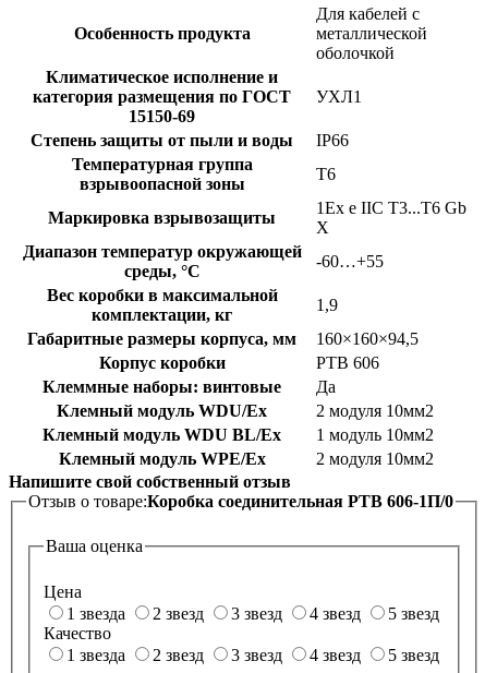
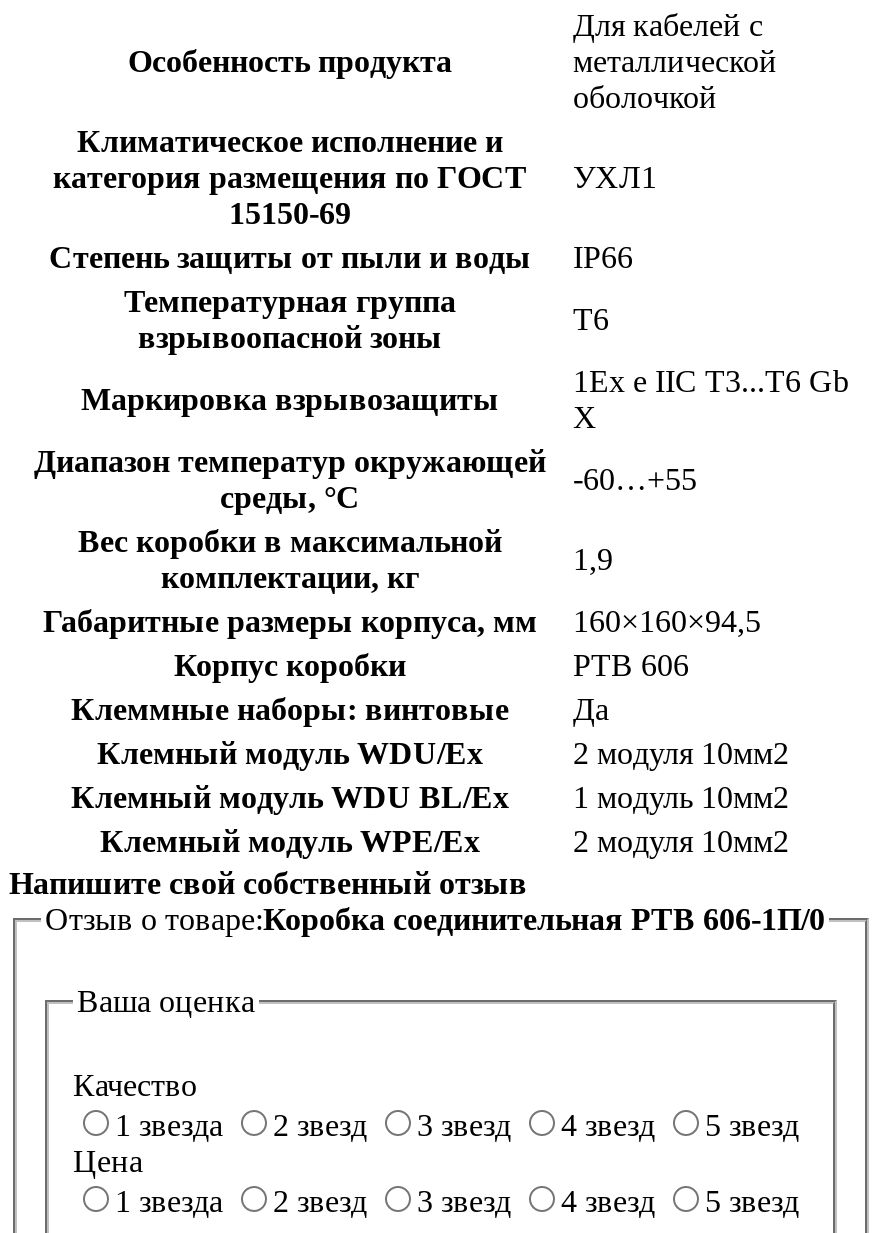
moved [44,583,82,601] -> [73,1144,143,1178]: Цена
moved [44,624,111,643] -> [73,1068,197,1102]: Качество

